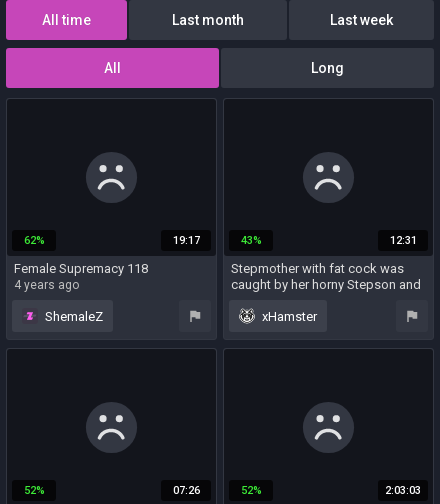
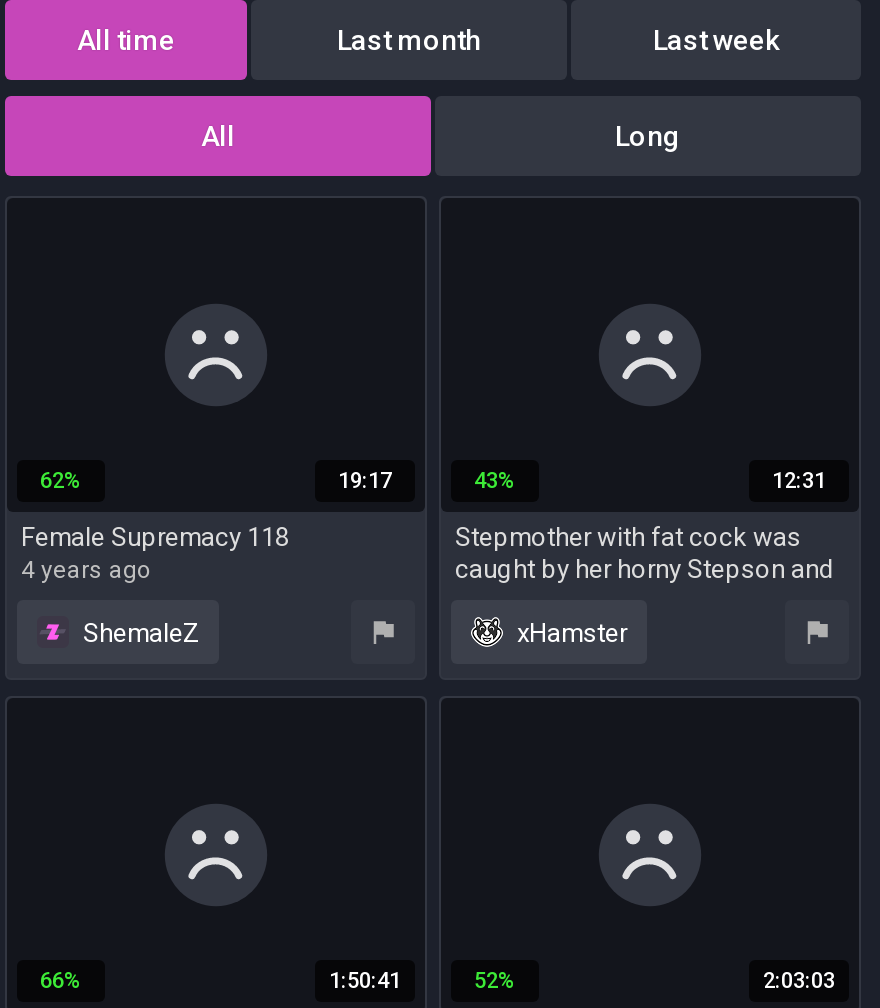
[23,483,199,496] 52% | 07:26 -> [40,967,401,993] 66% | 1:50:41

